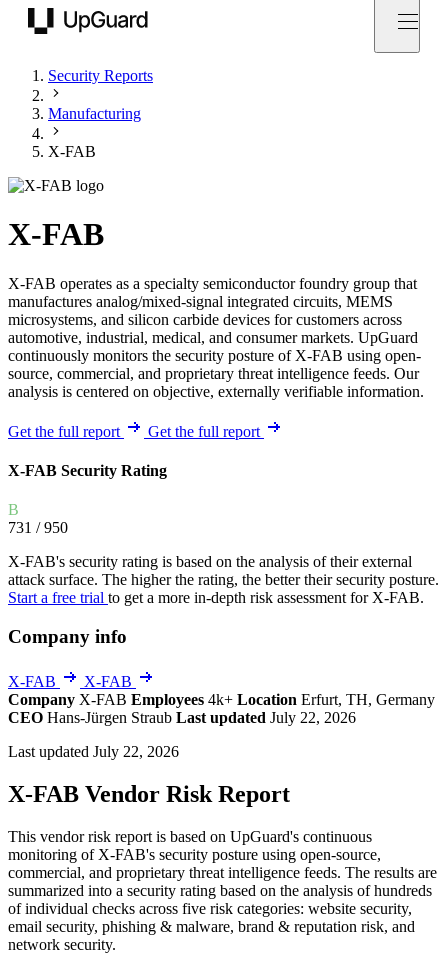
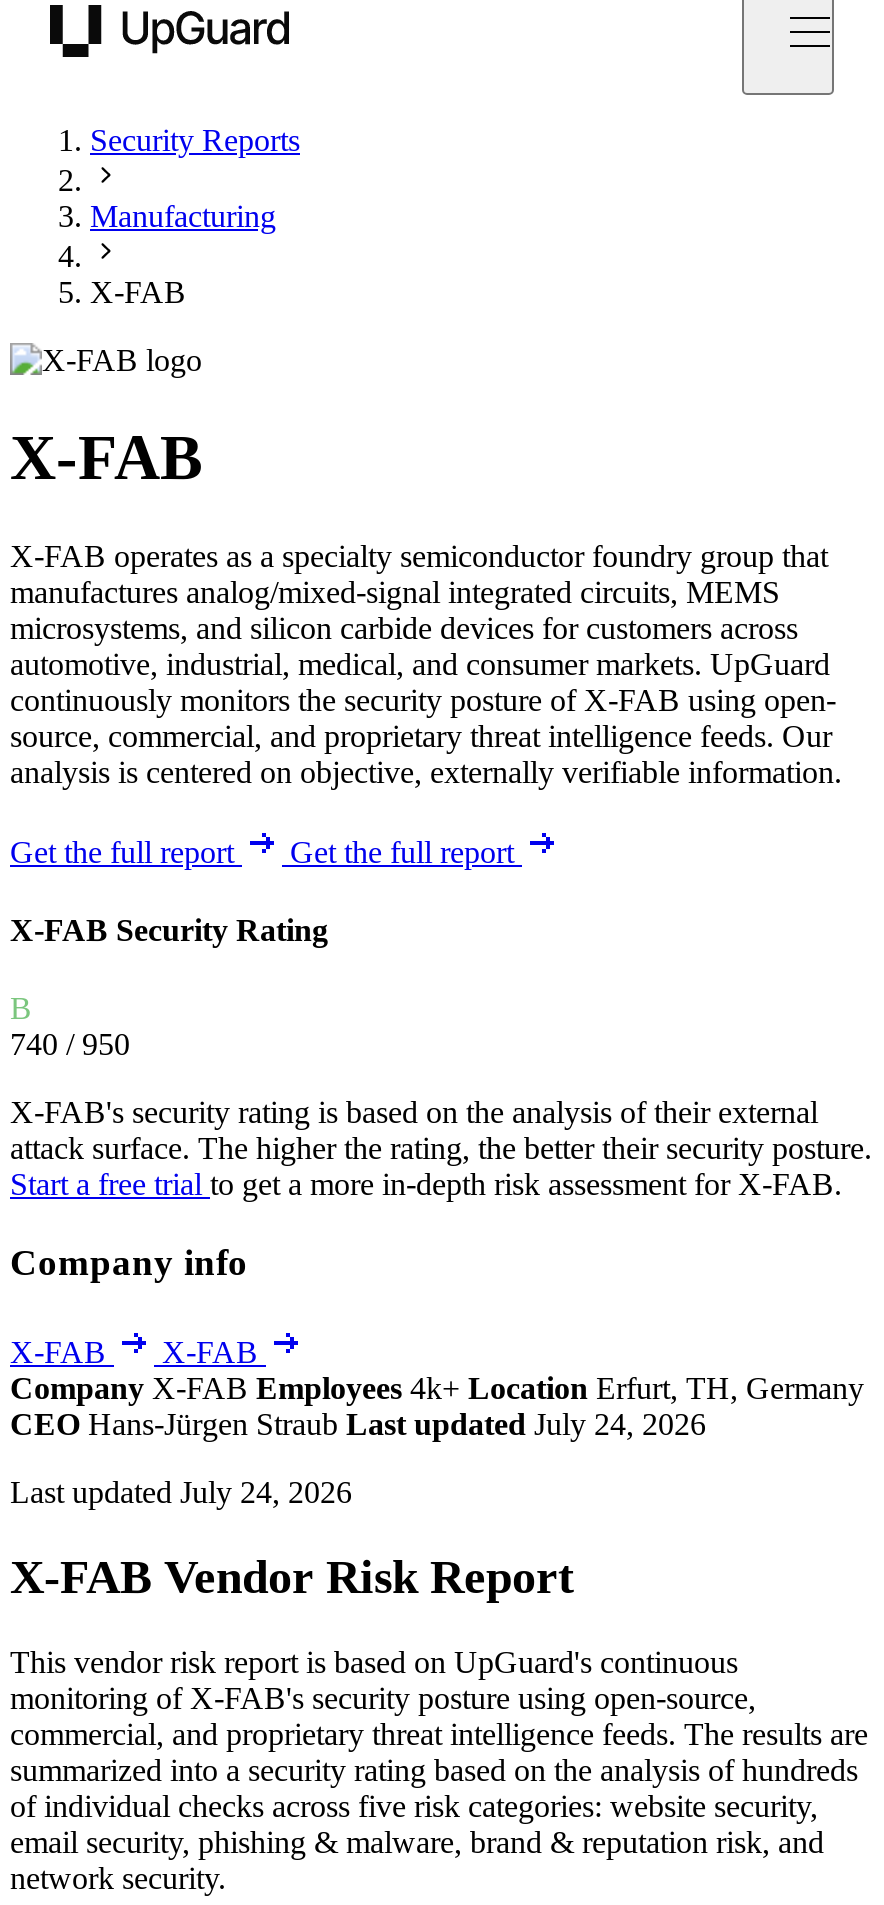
[8,519,68,536] 731 / 950 -> [10,1028,130,1062] 740 / 950
[8,709,356,726] CEO Hans-Jürgen Straub Last updated July 22, 2026 -> [10,1407,706,1441] CEO Hans-Jürgen Straub Last updated July 24, 2026
[8,743,179,760] Last updated July 22, 2026 -> [10,1475,352,1509] Last updated July 24, 2026

